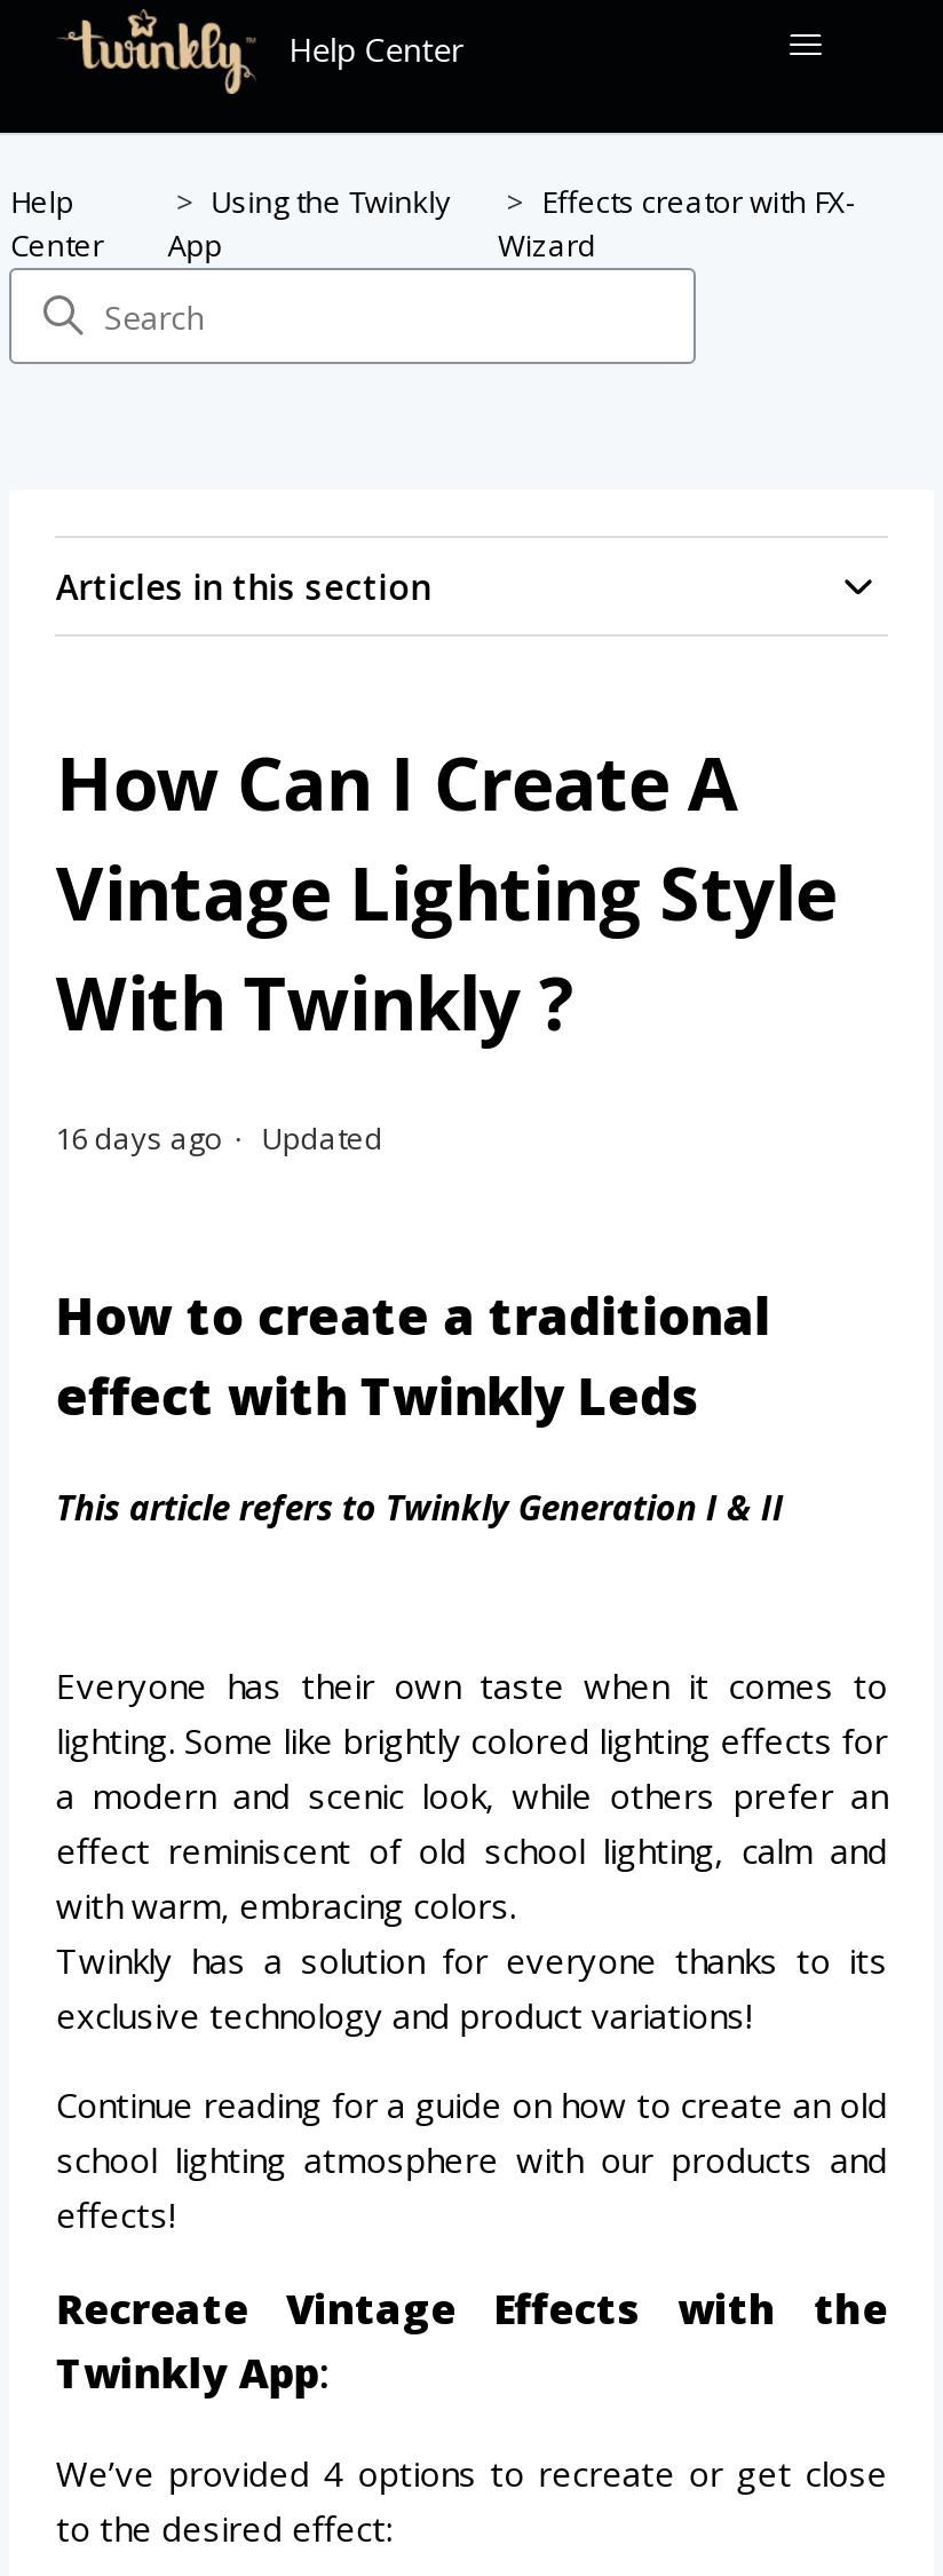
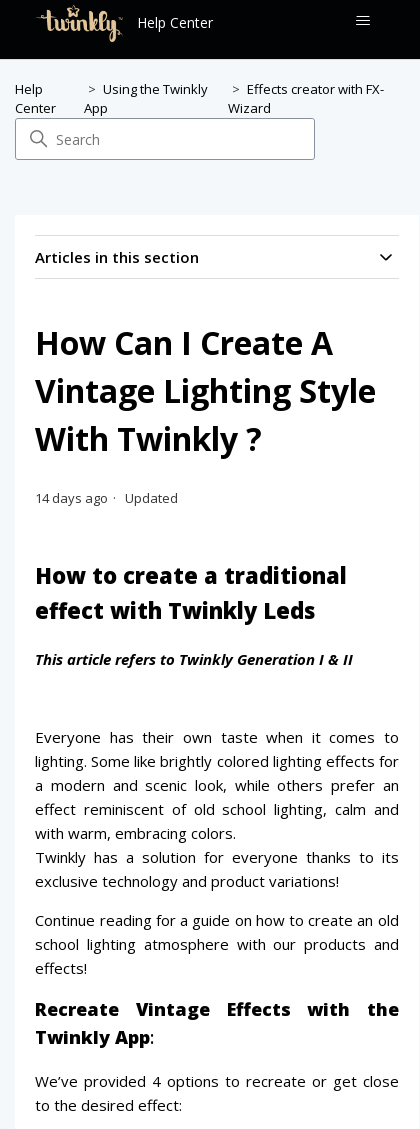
[56,1118,383,1160] 16 days ago Updated -> [35,489,178,507] 14 days ago Updated

